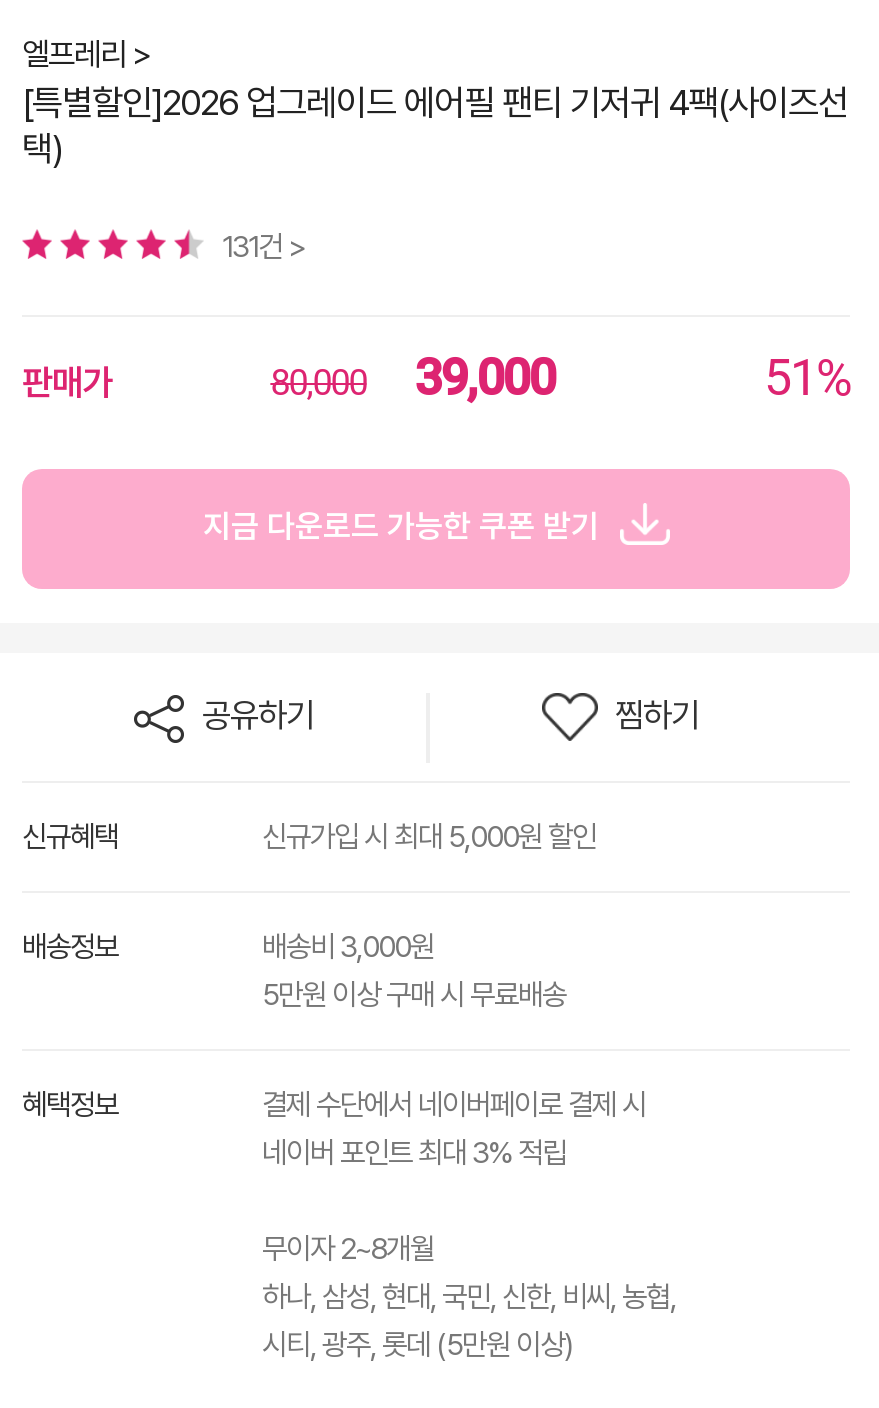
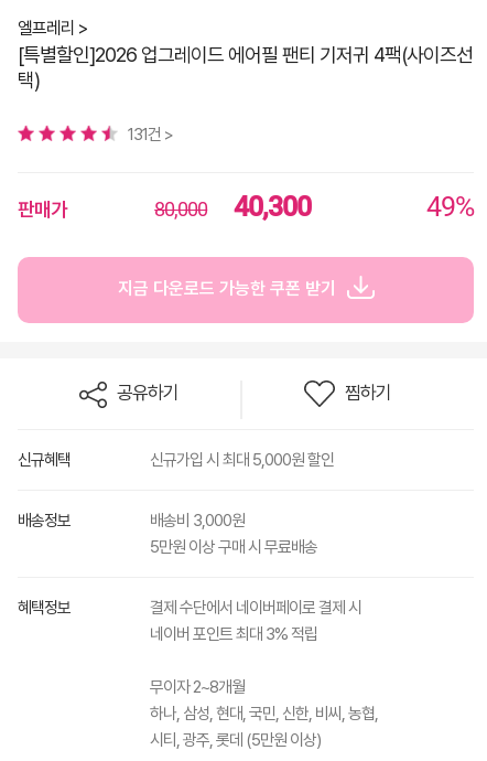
[414,349,554,407] 39,000 -> [234,191,311,223] 40,300
[764,349,850,407] 51% -> [426,191,474,223] 49%

